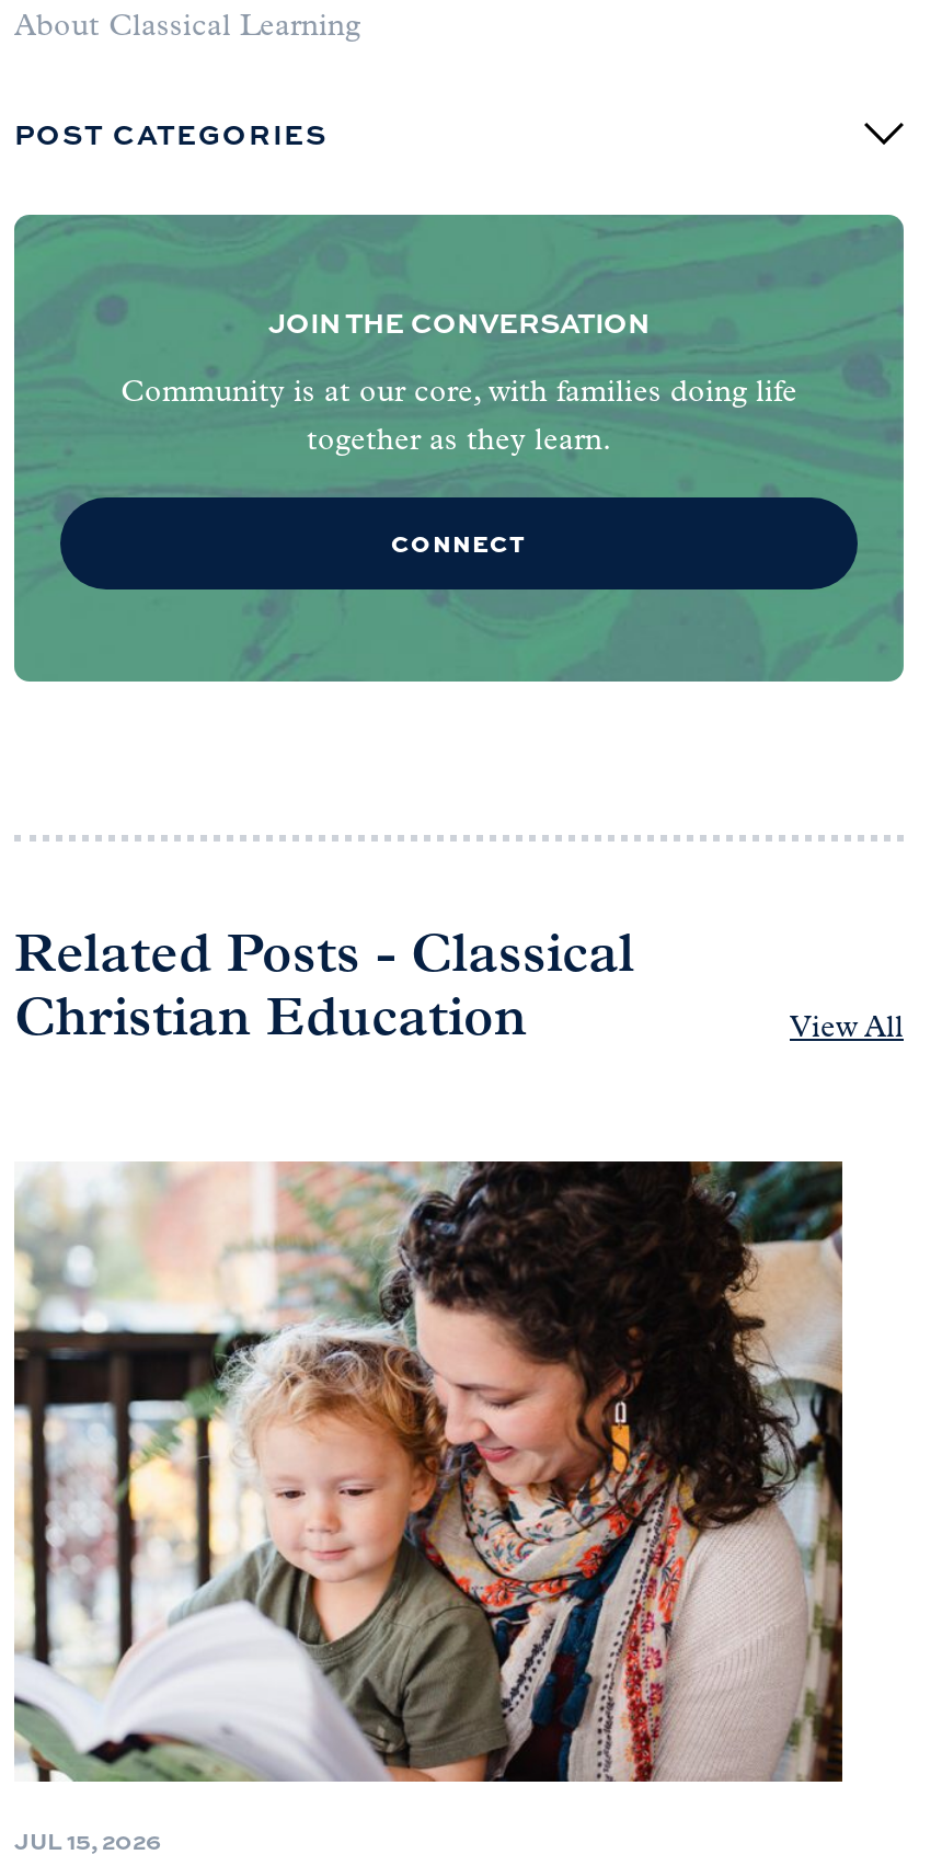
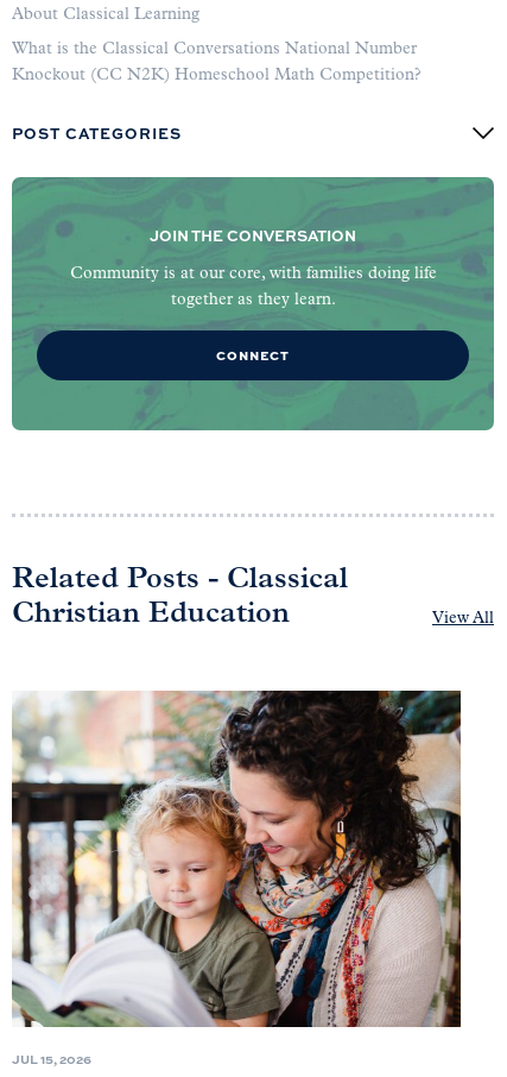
none -> [12,40,420,84] What is the Classical Conversations National Number | Knockout (CC N2K) Homeschool Math Competition?

